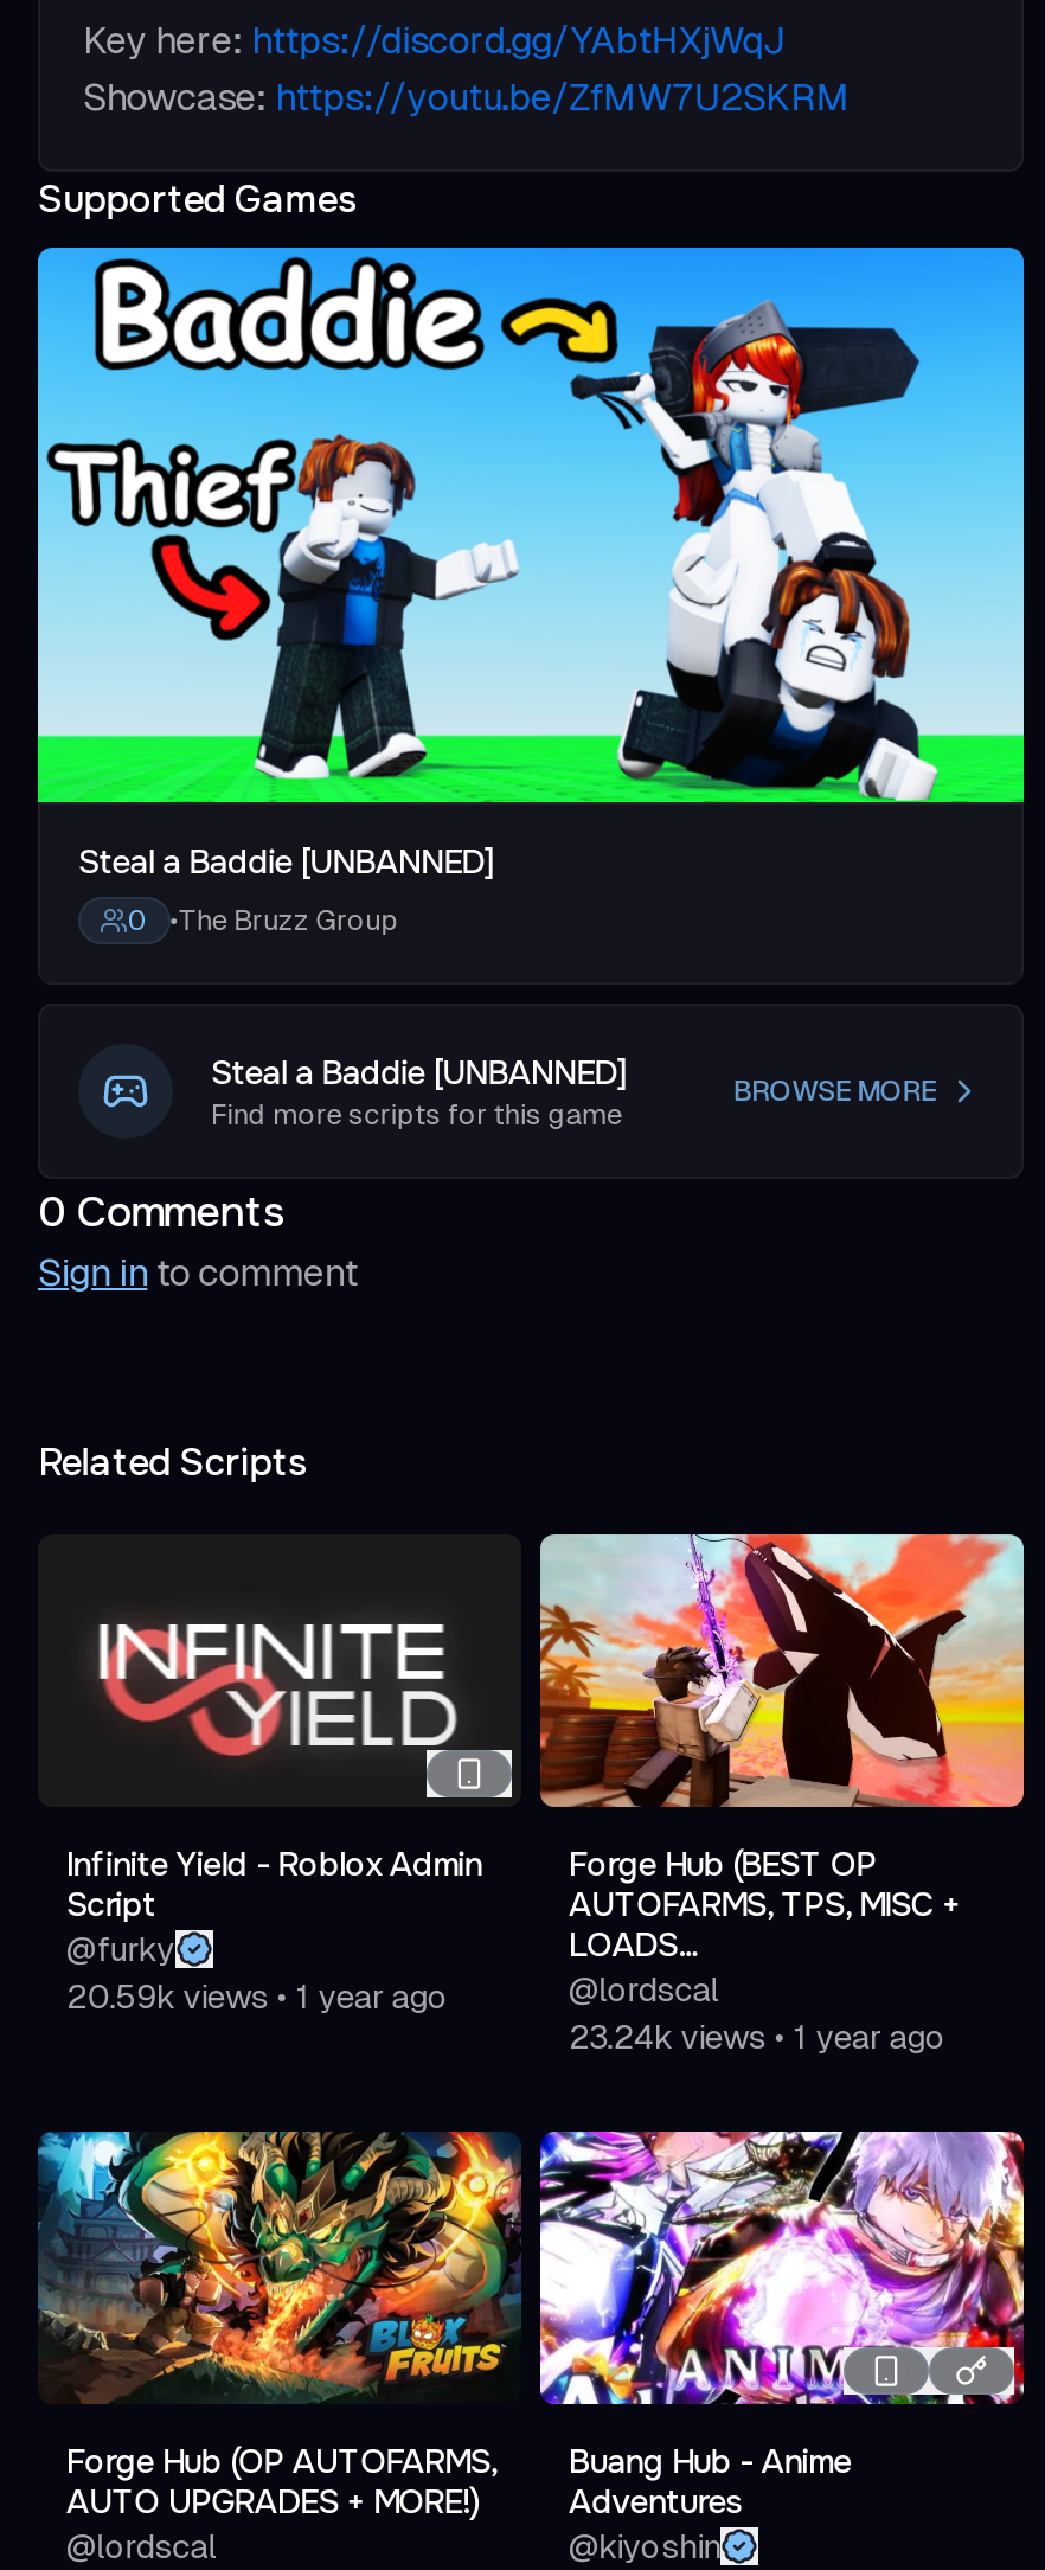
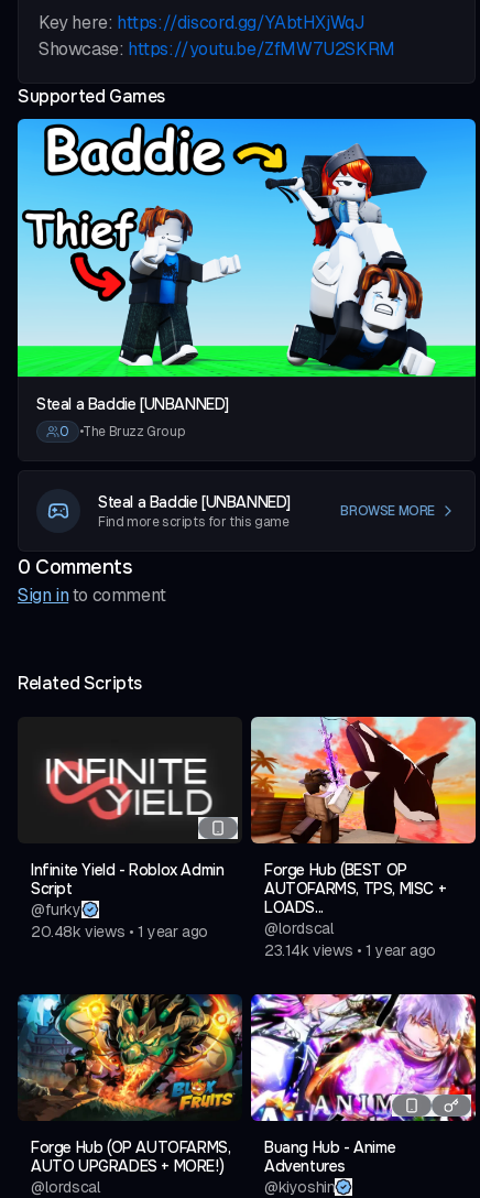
[66,1977,448,2015] 20.59k views • 1 year ago -> [31,923,208,940] 20.48k views • 1 year ago
[569,2018,945,2056] 23.24k views • 1 year ago -> [264,941,436,959] 23.14k views • 1 year ago

